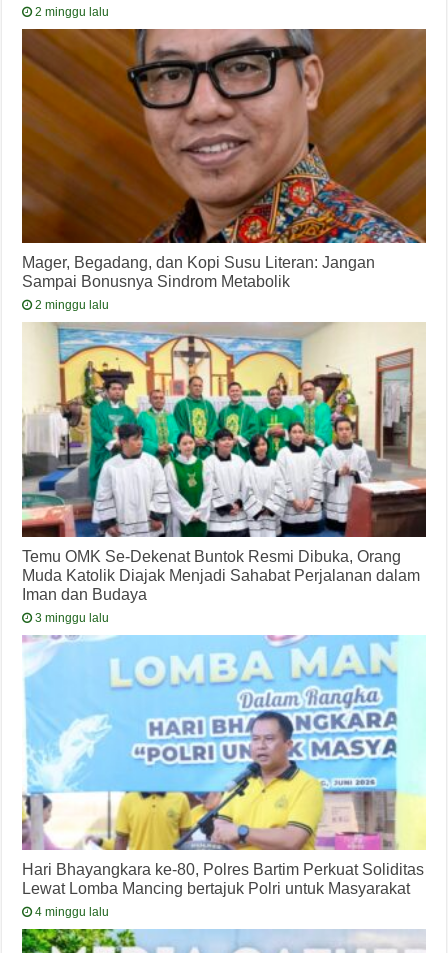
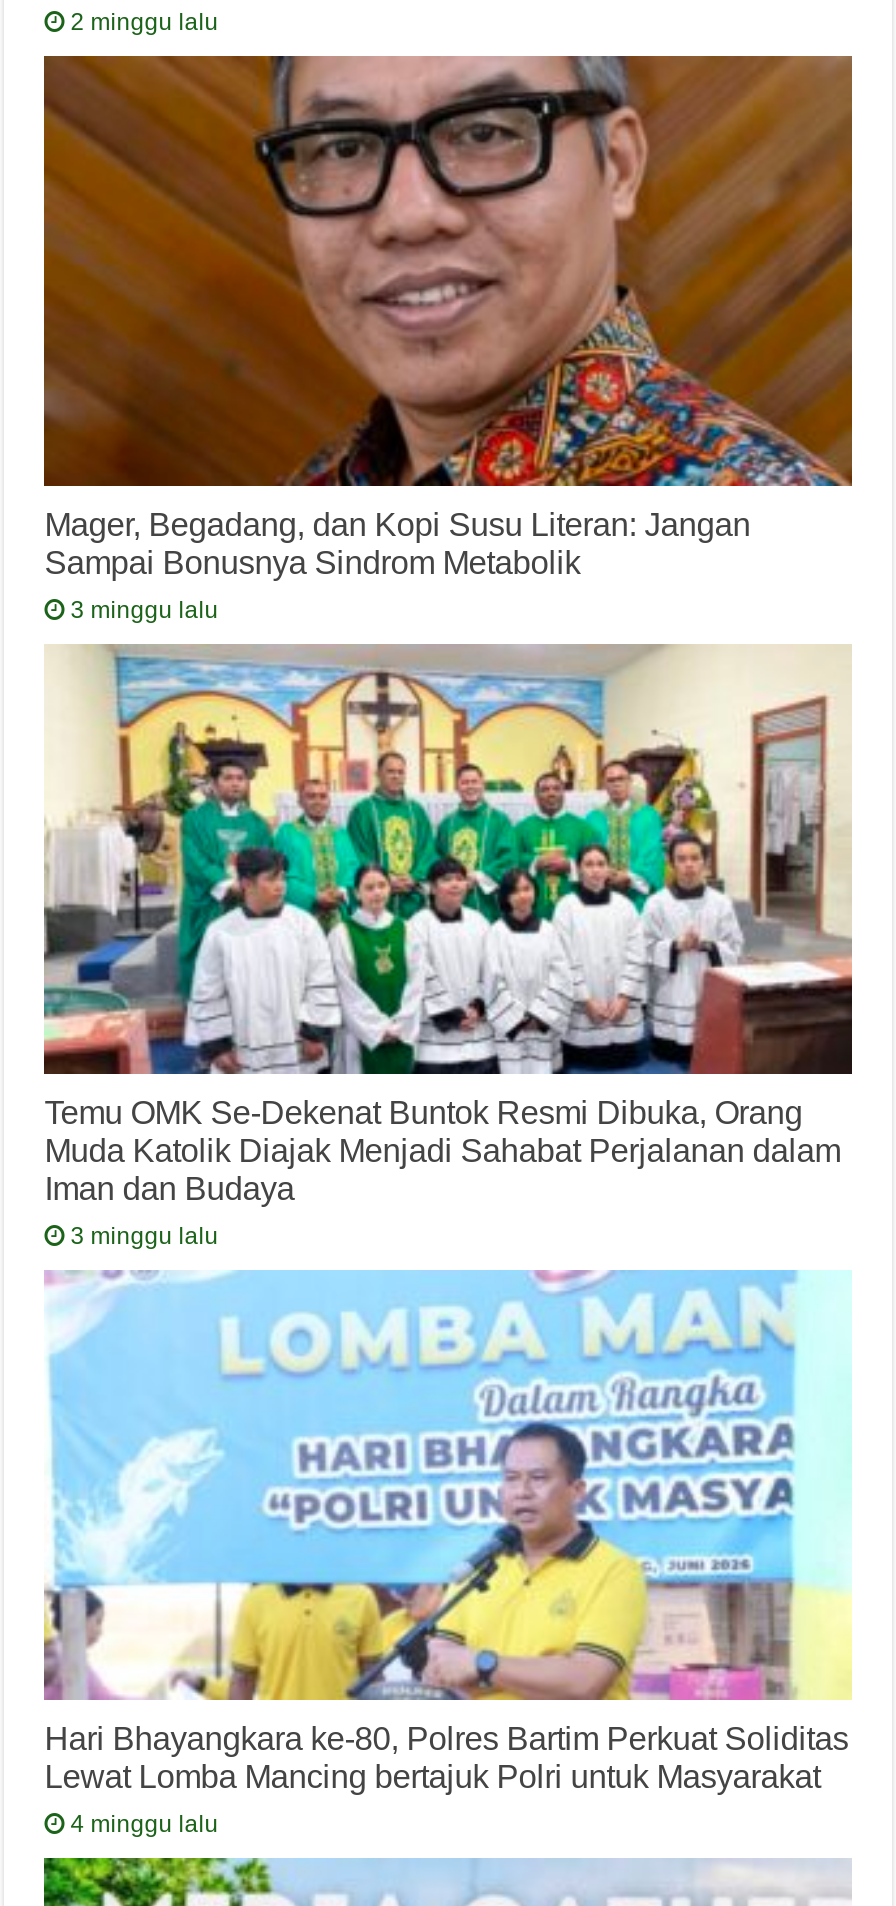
[35,298,109,312] 2 minggu lalu -> [70,597,218,625] 3 minggu lalu

